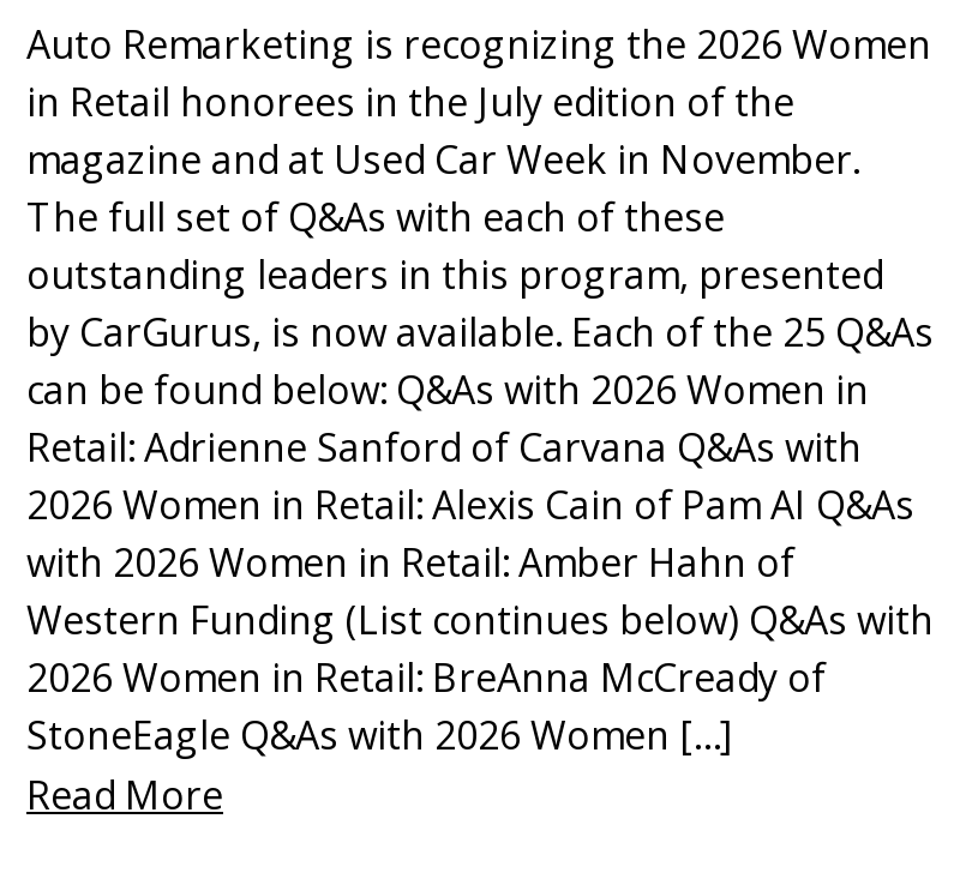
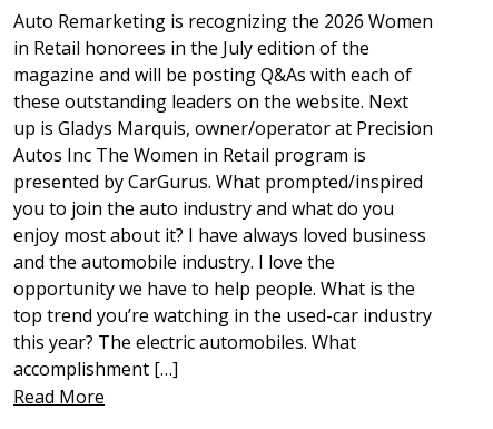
[26,133,934,761] magazine and at Used Car Week in November. | The full set of Q&As with each of these | outstanding leaders in this program, presented | by CarGurus, is now available. Each of the 25 Q&As | can be found below: Q&As with 2026 Women in | Retail: Adrienne Sanford of Carvana Q&As with | 2026 Women in Retail: Alexis Cain of Pam AI Q&As | with 2026 Women in Retail: Amber Hahn of | Western Funding (List continues below) Q&As with | 2026 Women in Retail: BreAnna McCready of | StoneEagle Q&As with 2026 Women […] -> [13,62,433,381] magazine and will be posting Q&As with each of | these outstanding leaders on the website. Next | up is Gladys Marquis, owner/operator at Precision | Autos Inc The Women in Retail program is | presented by CarGurus. What prompted/inspired | you to join the auto industry and what do you | enjoy most about it? I have always loved business | and the automobile industry. I love the | opportunity we have to help people. What is the | top trend you’re watching in the used-car industry | this year? The electric automobiles. What | accomplishment […]

